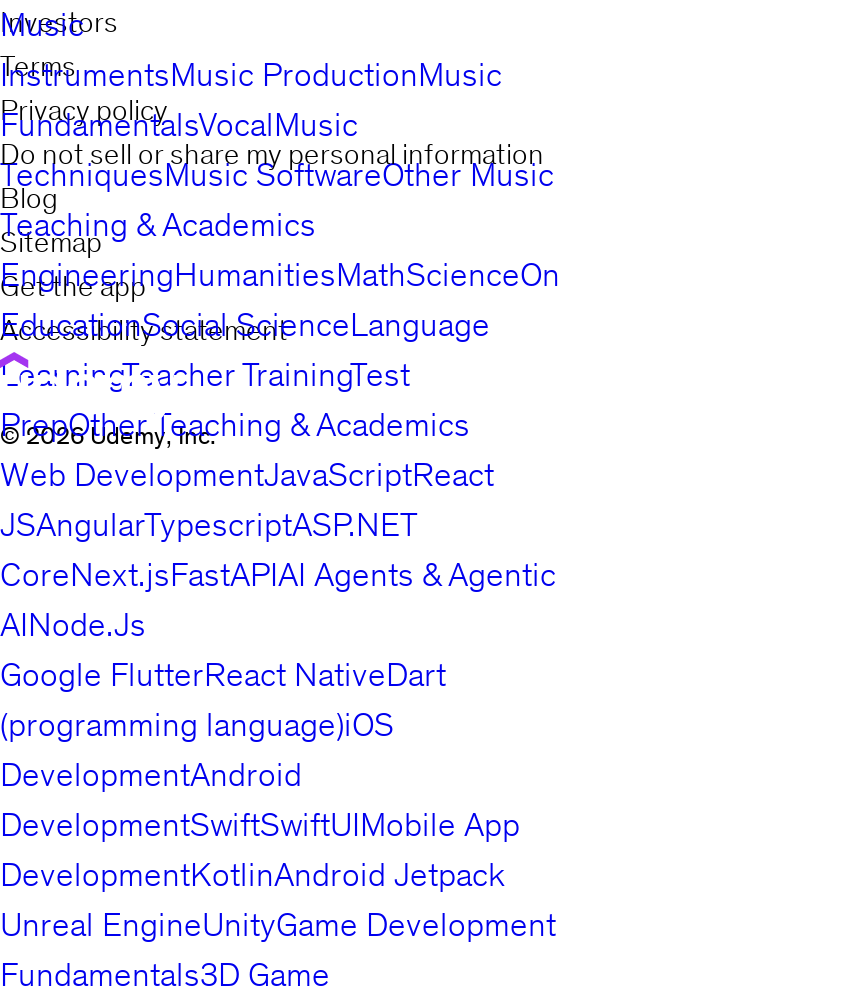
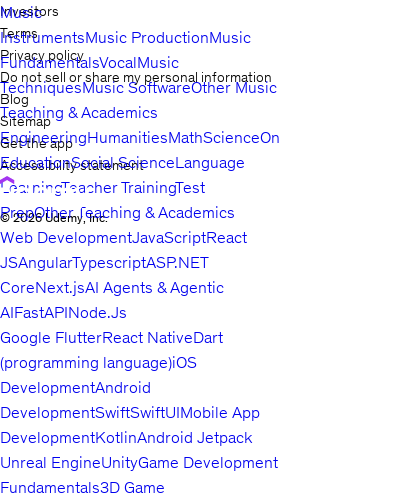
[0,554,556,644] CoreNext.jsFastAPIAI Agents & Agentic | AINode.Js -> [0,277,224,322] CoreNext.jsAI Agents & Agentic | AIFastAPINode.Js

